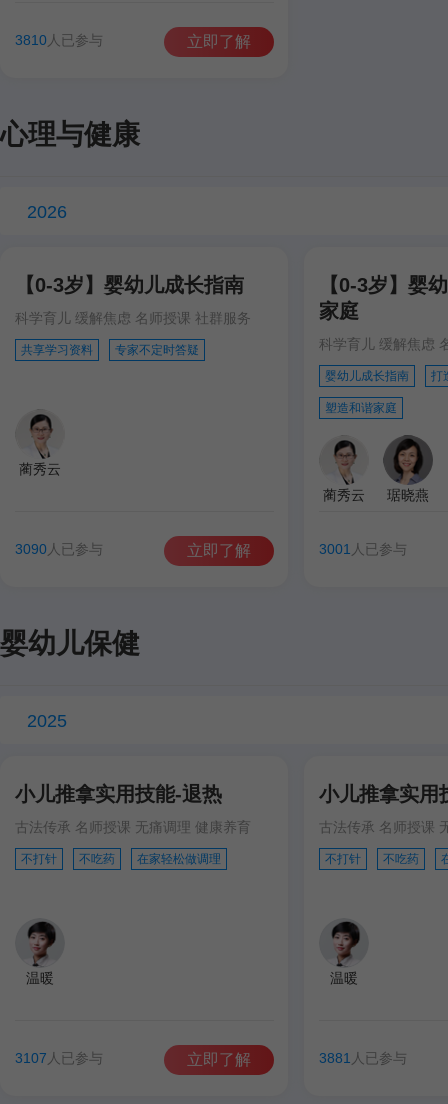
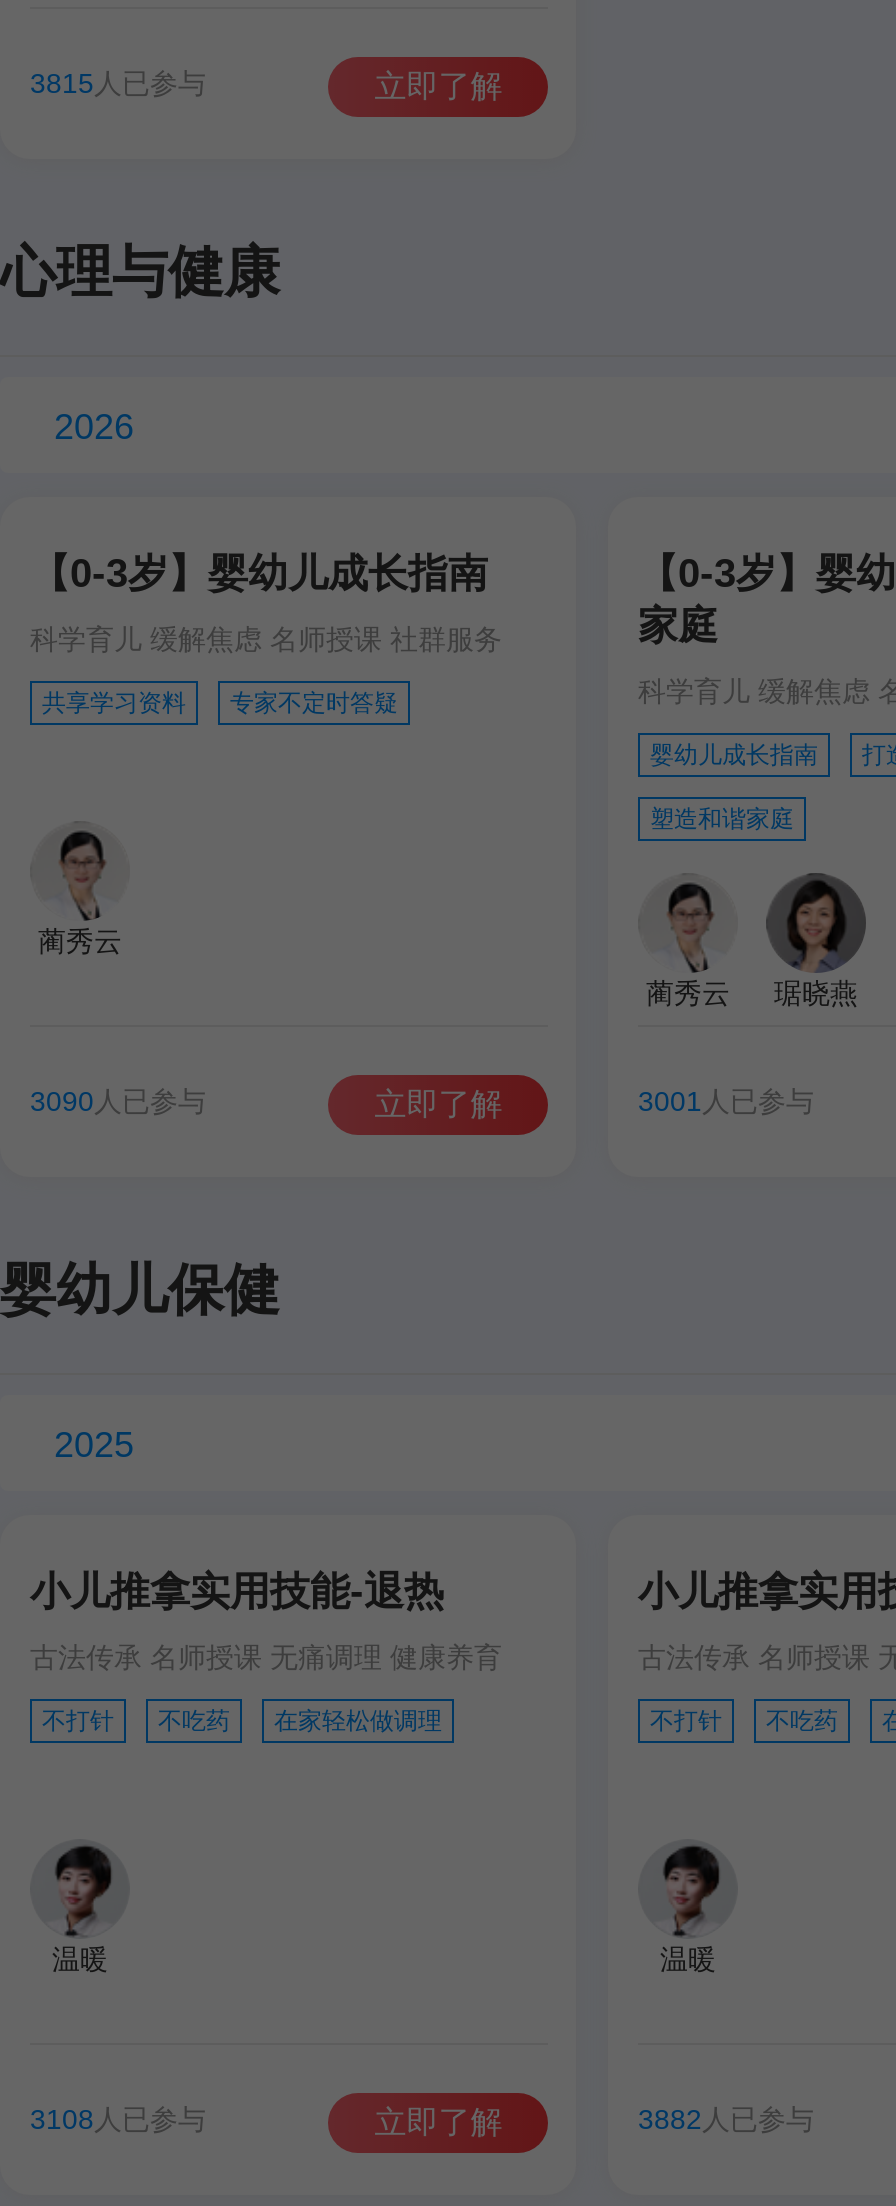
[15,32,103,48] 3810人已参与 -> [30,67,206,99] 3815人已参与
[15,1050,103,1066] 3107人已参与 -> [30,2103,206,2135] 3108人已参与
[319,1050,407,1066] 3881人已参与 -> [638,2103,814,2135] 3882人已参与

